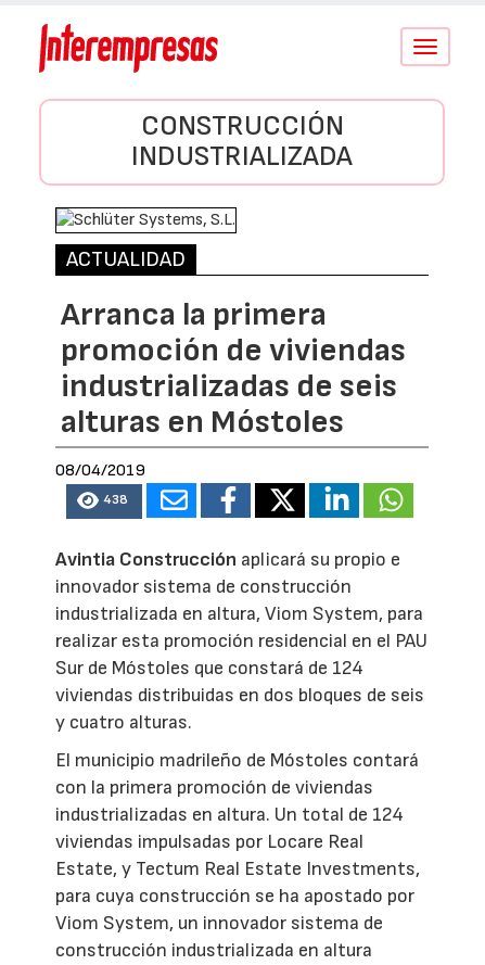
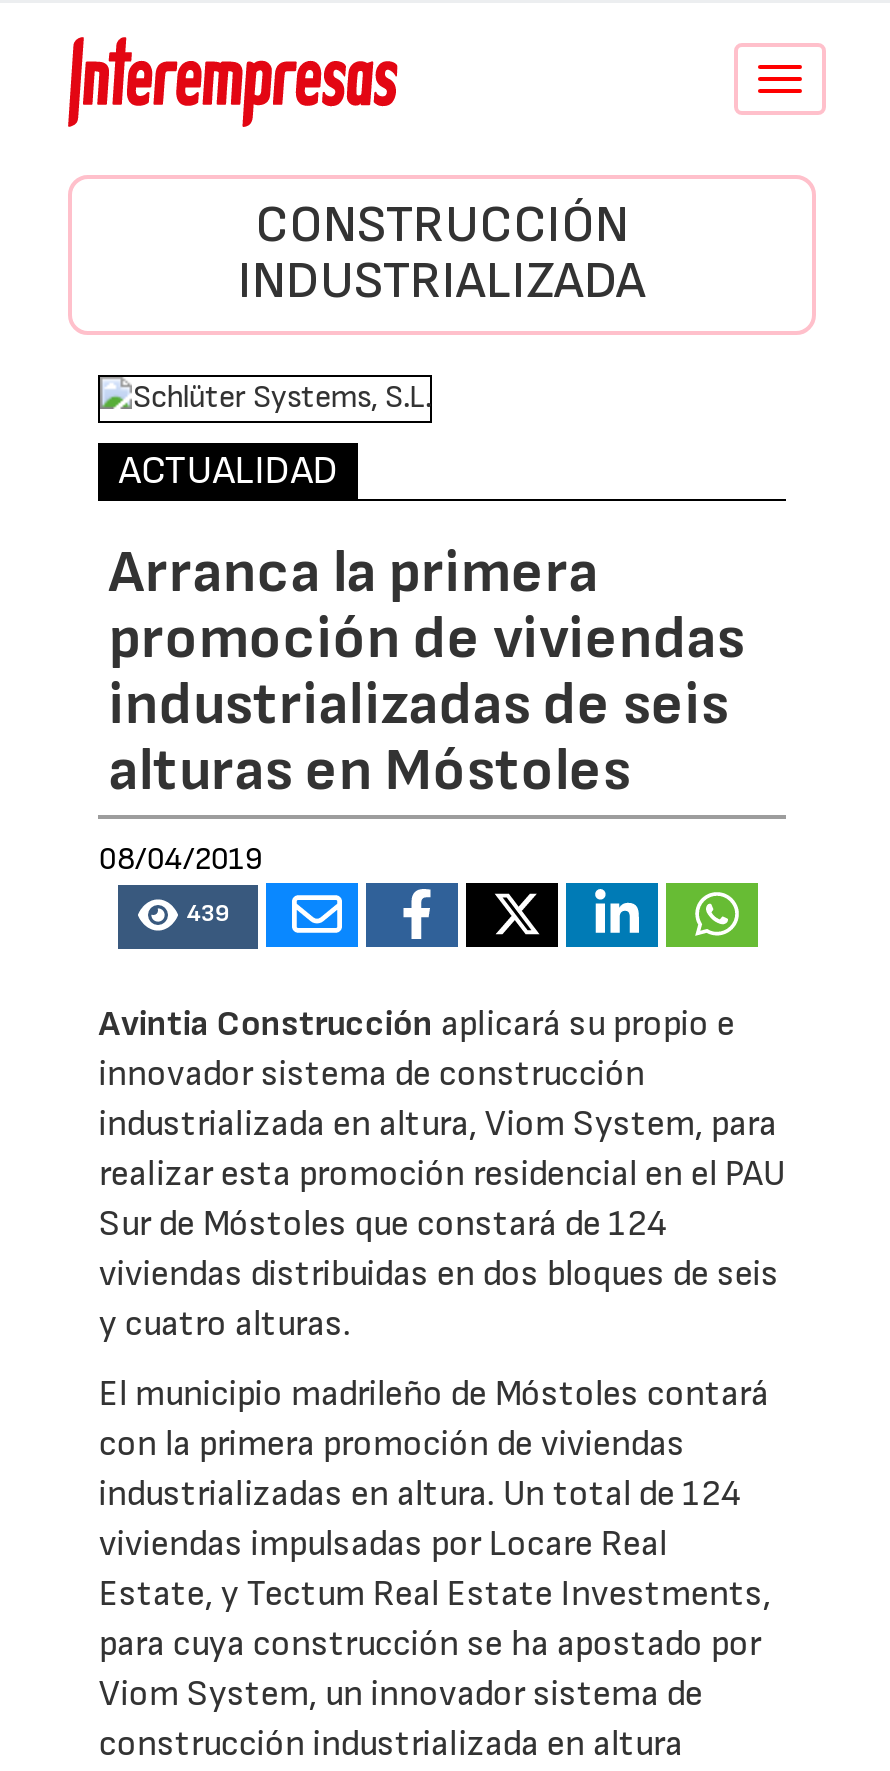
[104,492,128,508] 438 -> [187,899,229,929] 439

